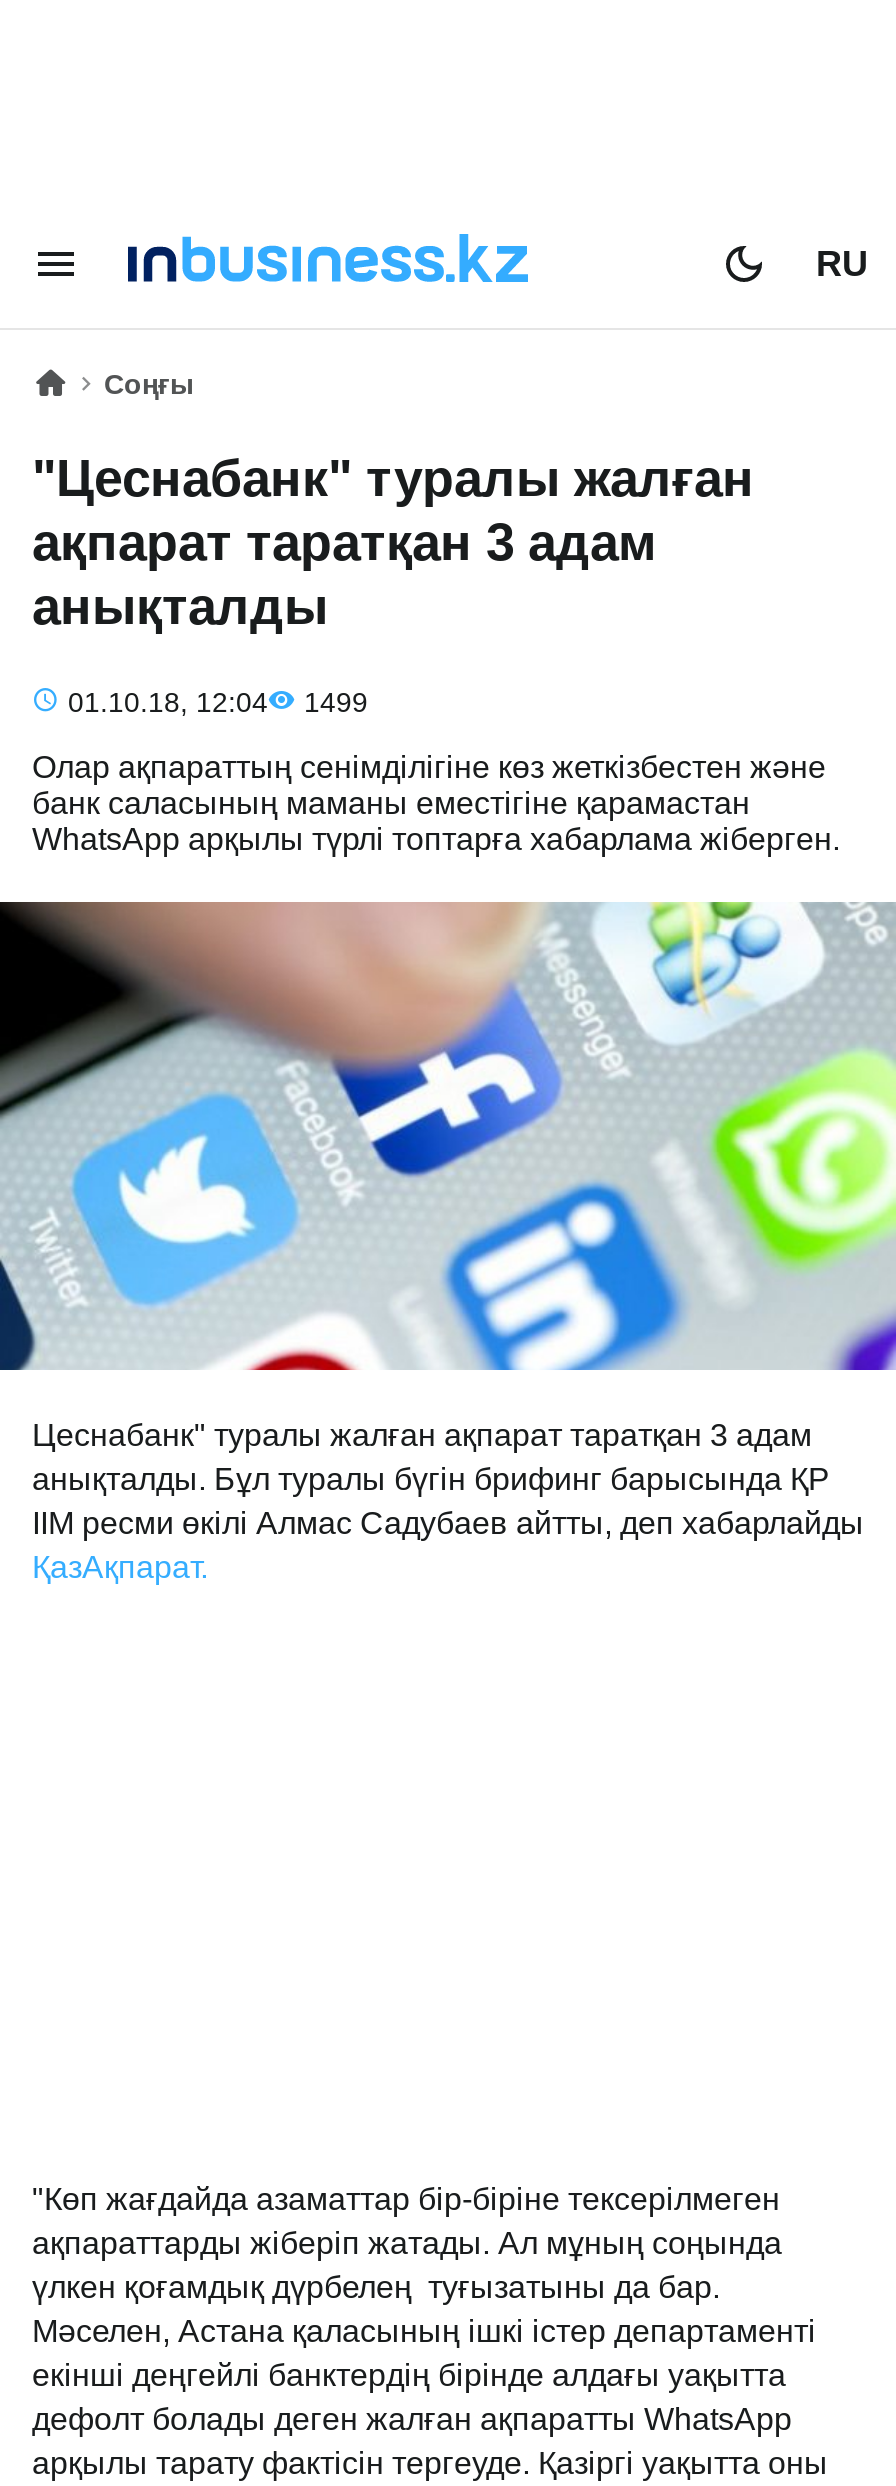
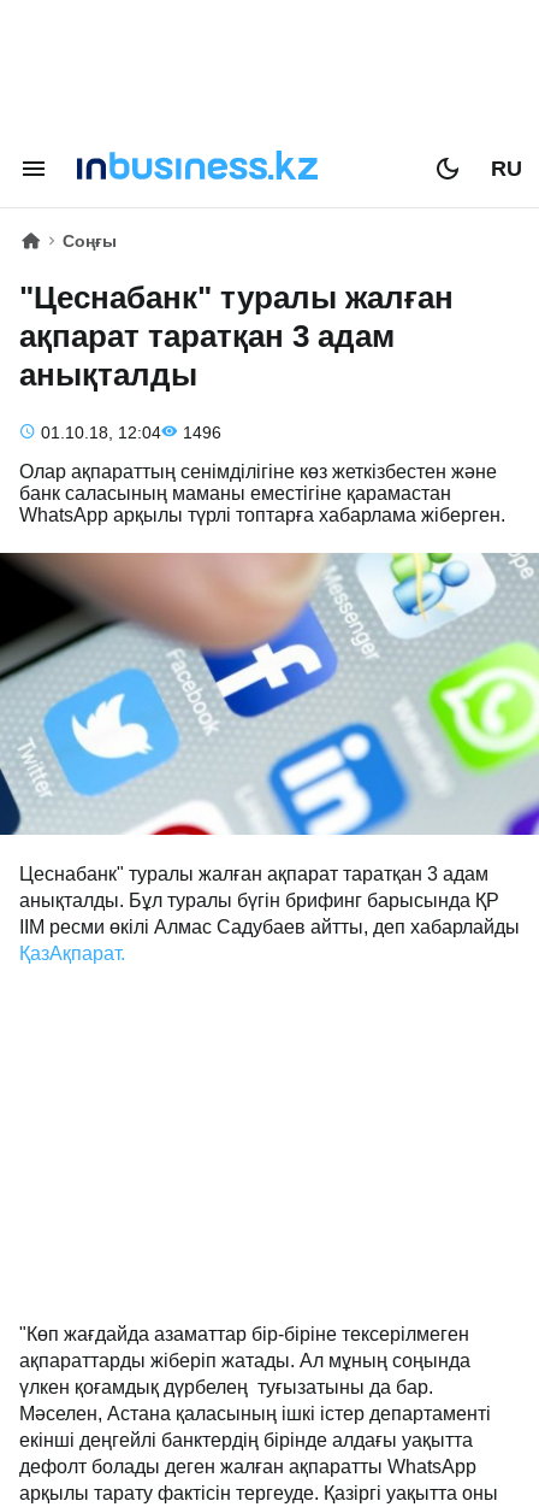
[68,686,368,718] 01.10.18, 12:04 1499 -> [41,423,221,442] 01.10.18, 12:04 1496

